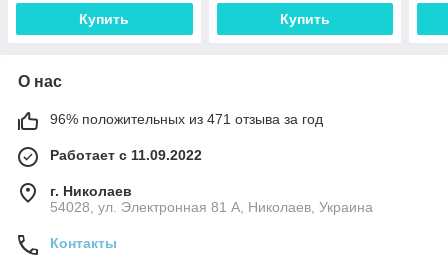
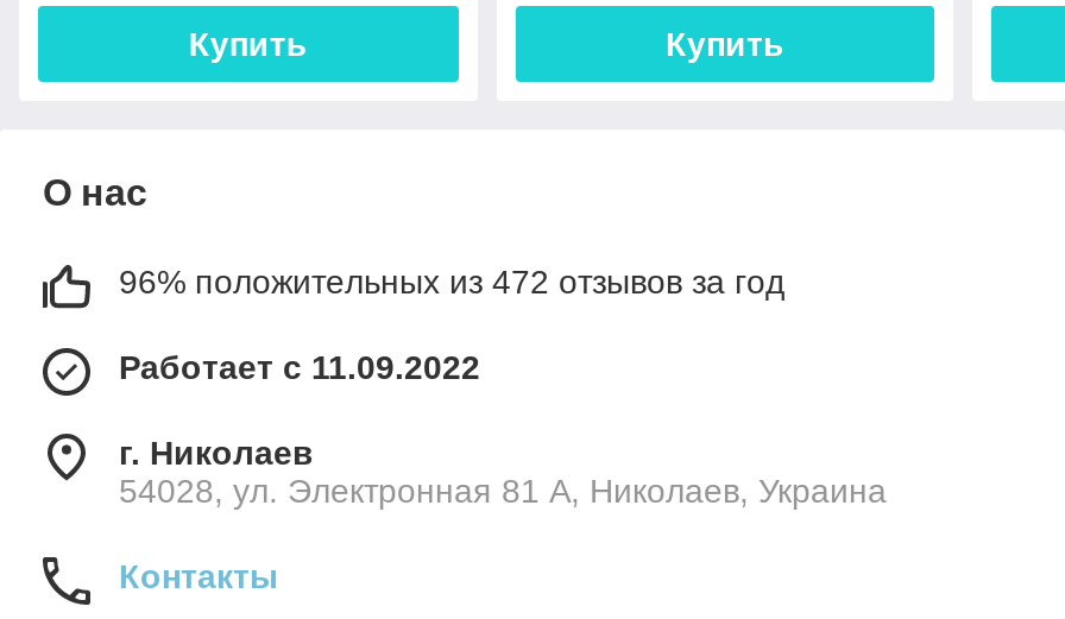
[50,111,323,127] 96% положительных из 471 отзыва за год -> [119,264,784,302] 96% положительных из 472 отзывов за год

